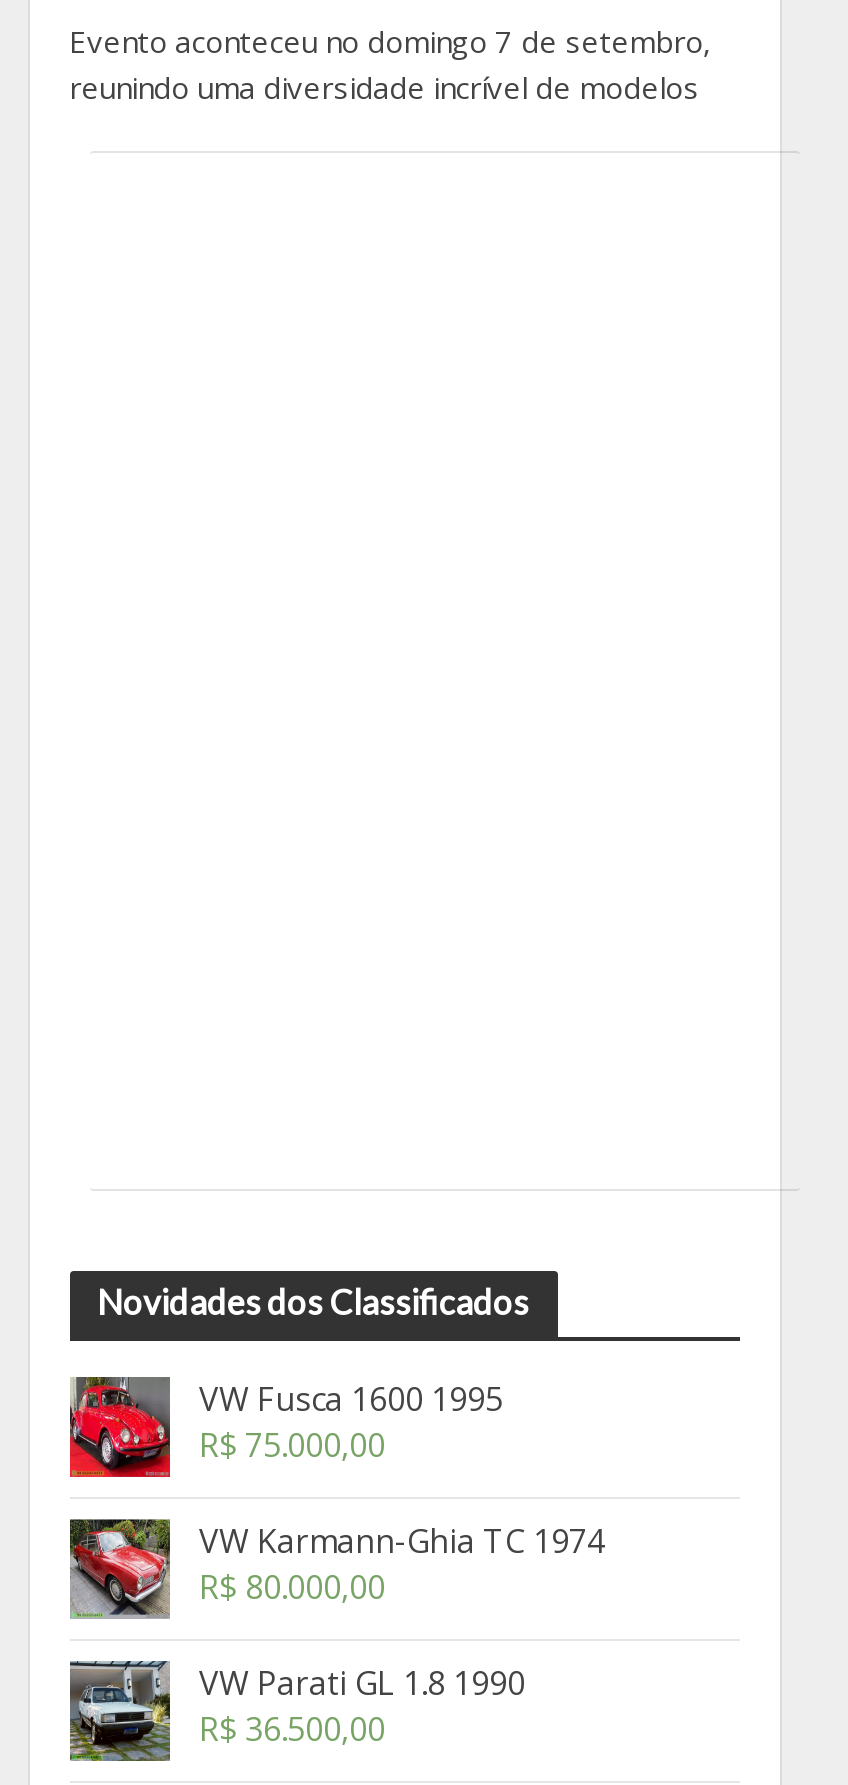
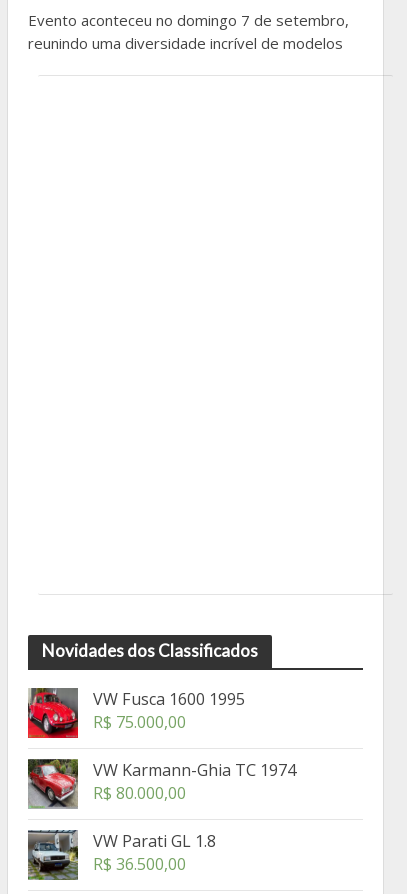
[199,1661,525,1705] VW Parati GL 1.8 1990 -> [92,830,215,852] VW Parati GL 1.8

